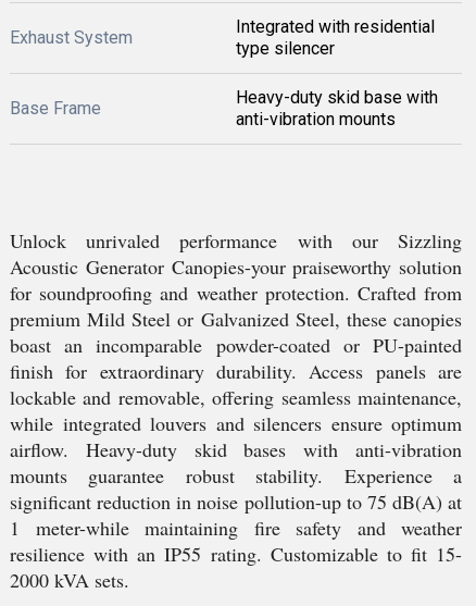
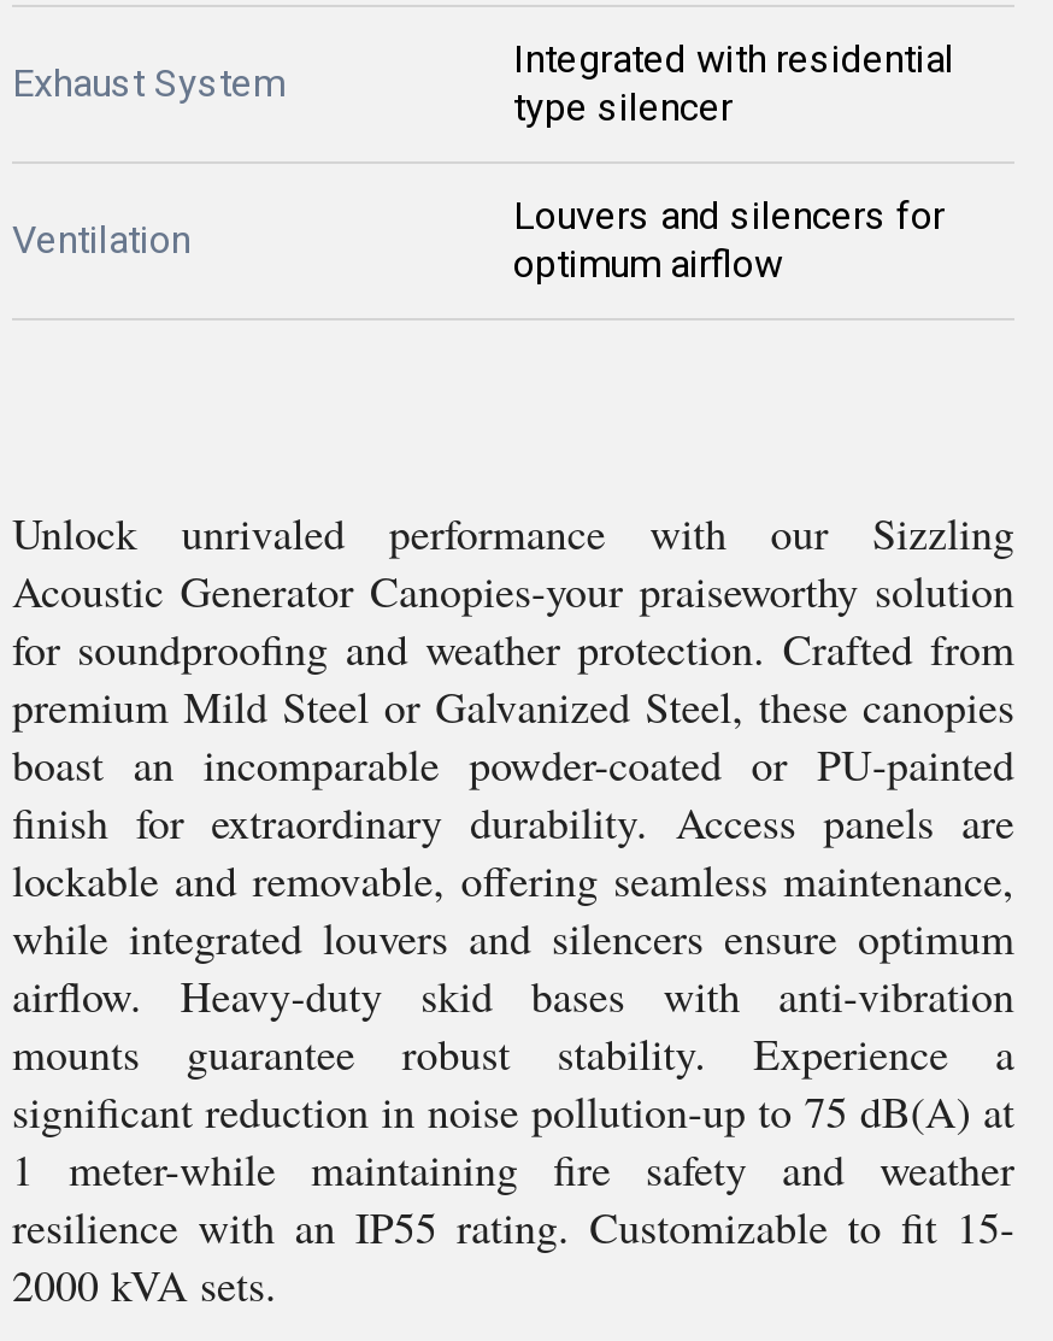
[236,87,438,129] Heavy-duty skid base with | anti-vibration mounts -> [513,193,945,287] Louvers and silencers for | optimum airflow
[10,98,101,119] Base Frame -> [12,217,190,263] Ventilation

